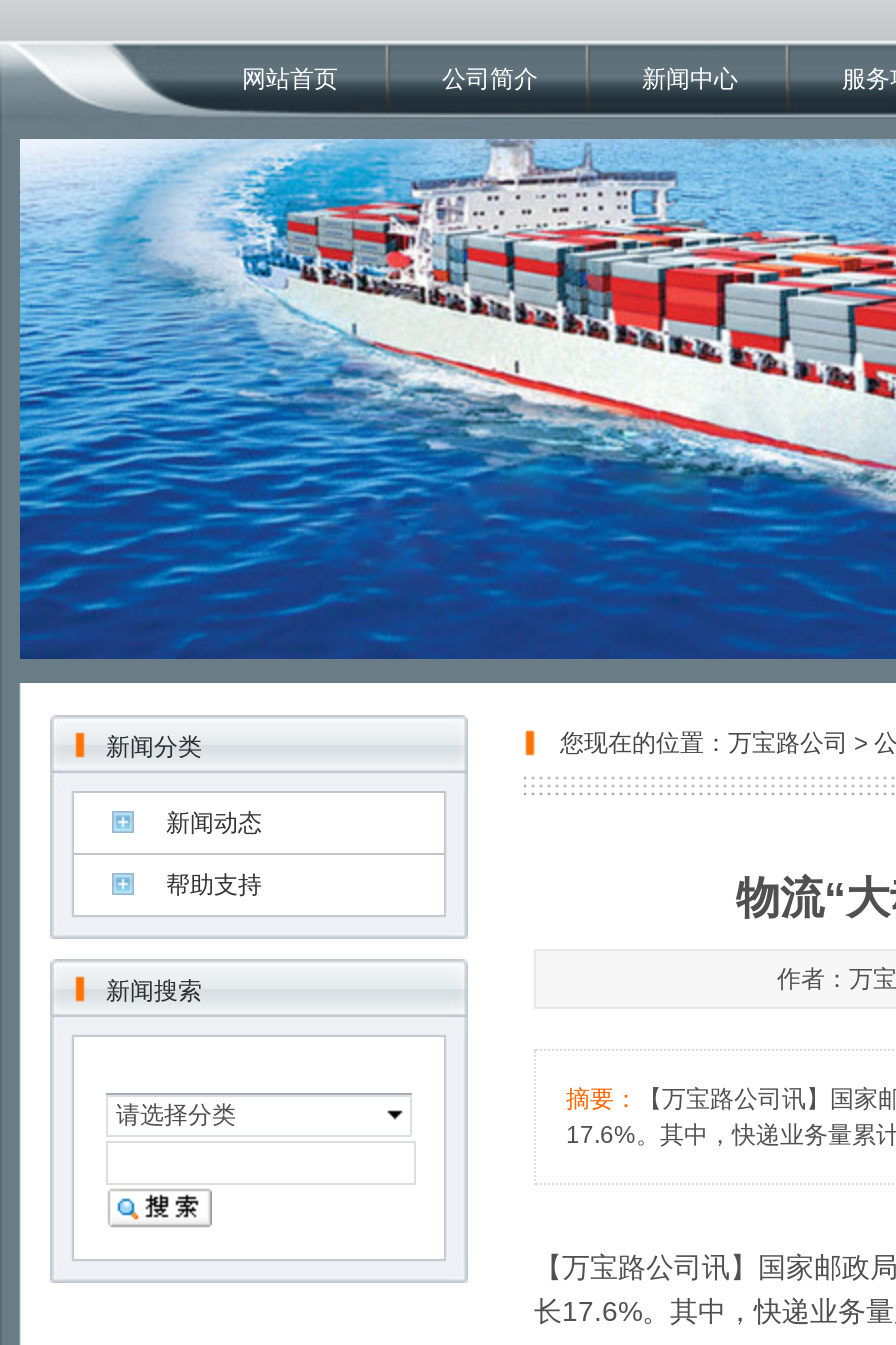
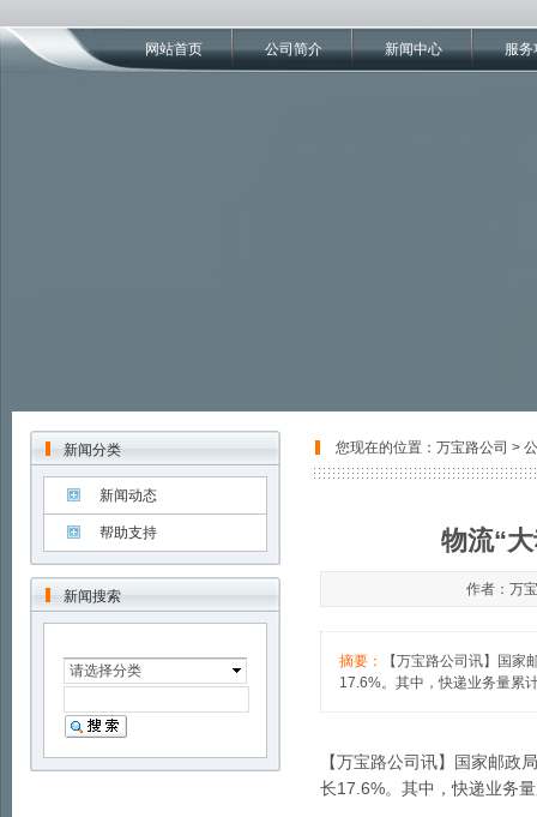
[18,137,890,659] [image] -> none

